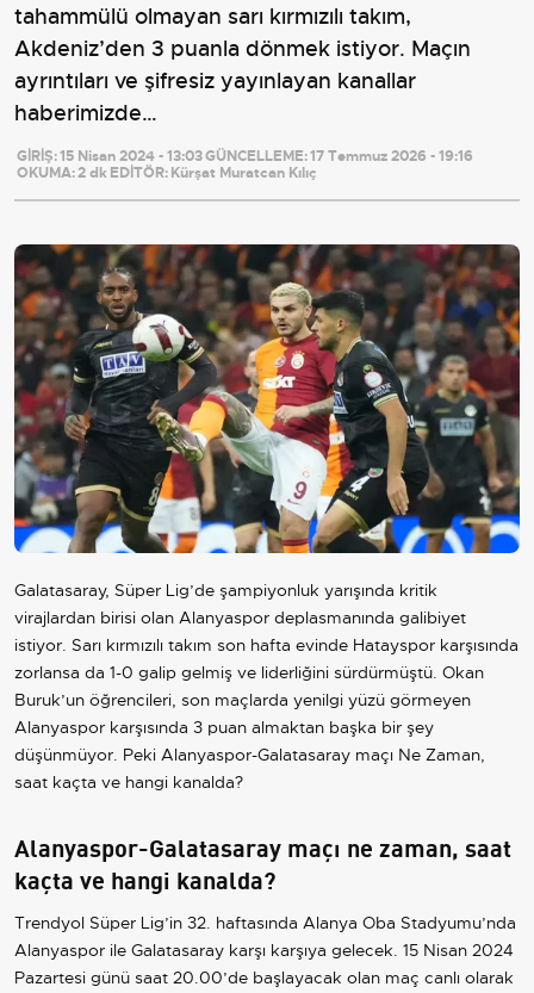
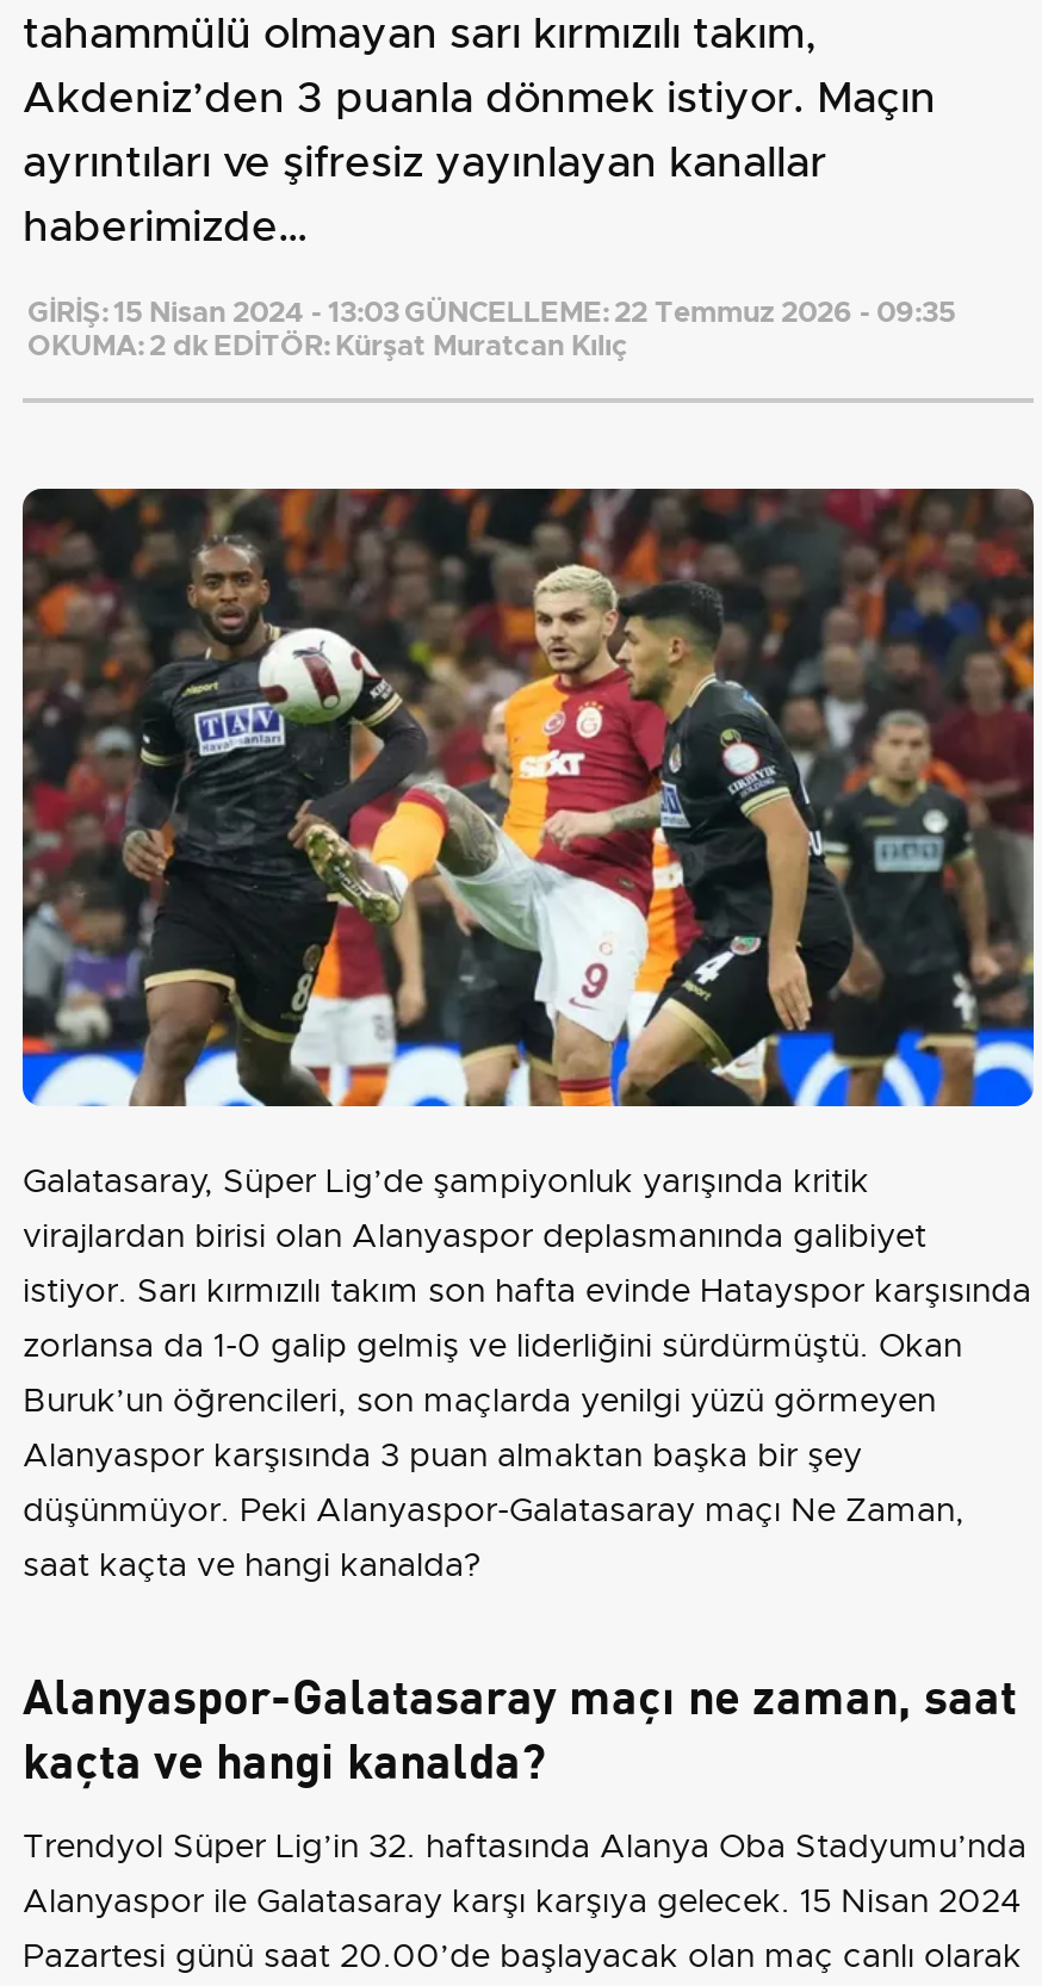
[17,147,473,166] GİRİŞ: 15 Nisan 2024 - 13:03 GÜNCELLEME: 17 Temmuz 2026 - 19:16 -> [27,293,955,331] GİRİŞ: 15 Nisan 2024 - 13:03 GÜNCELLEME: 22 Temmuz 2026 - 09:35

